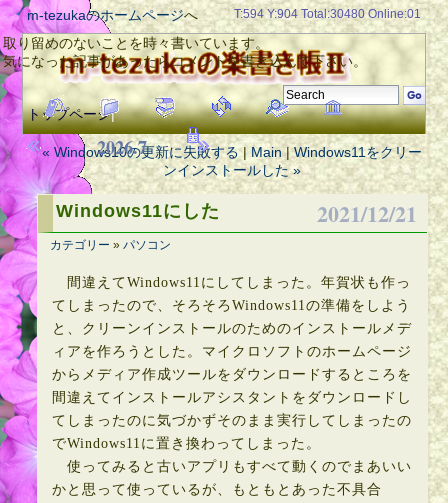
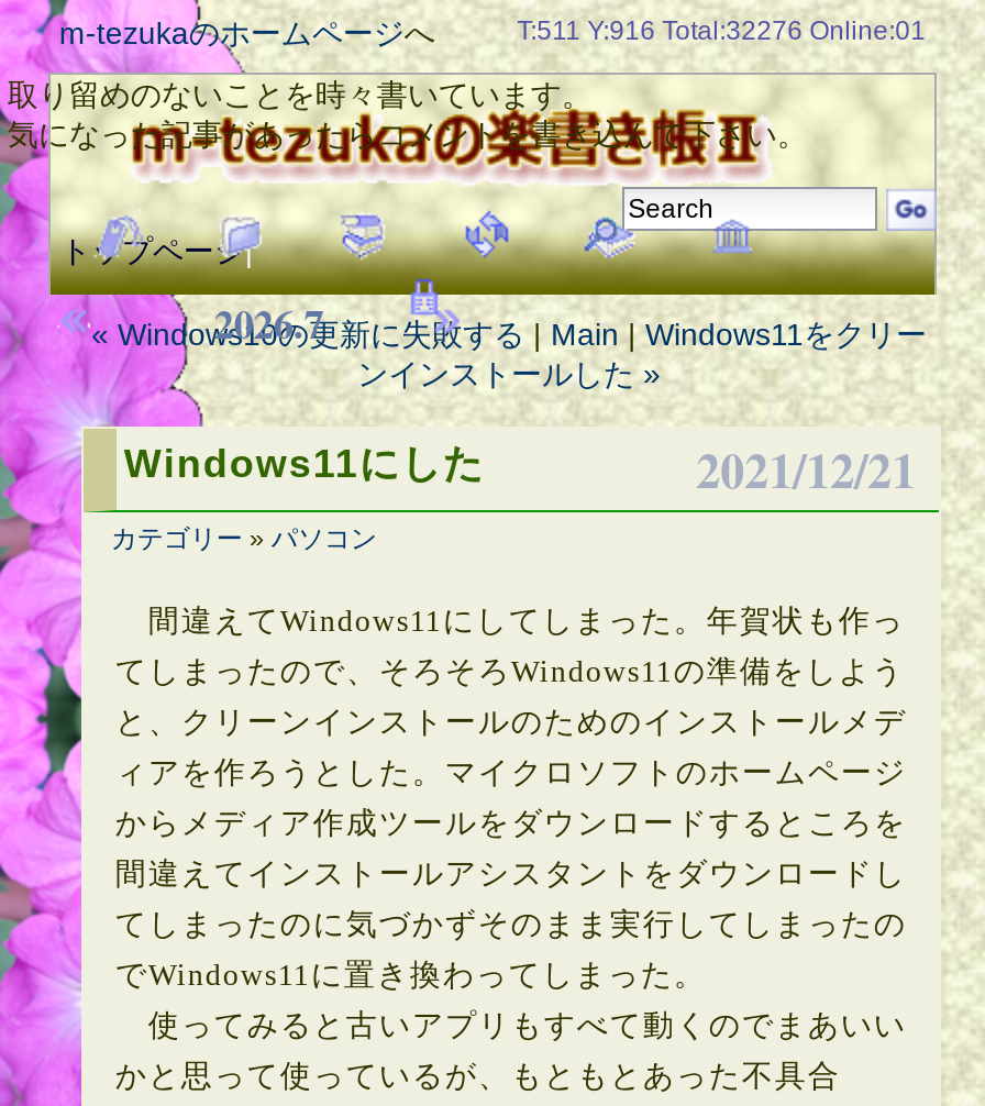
[234,7,421,21] T:594 Y:904 Total:30480 Online:01 -> [517,15,926,46] T:511 Y:916 Total:32276 Online:01

